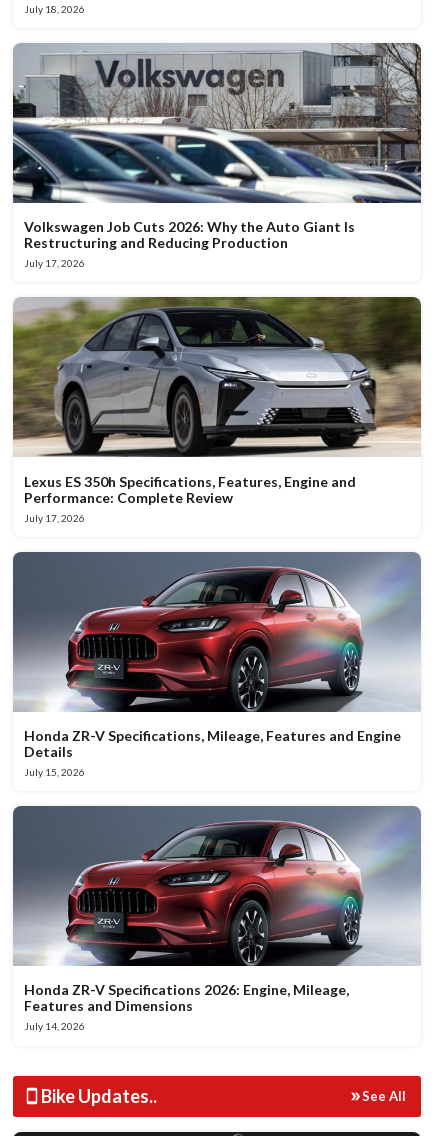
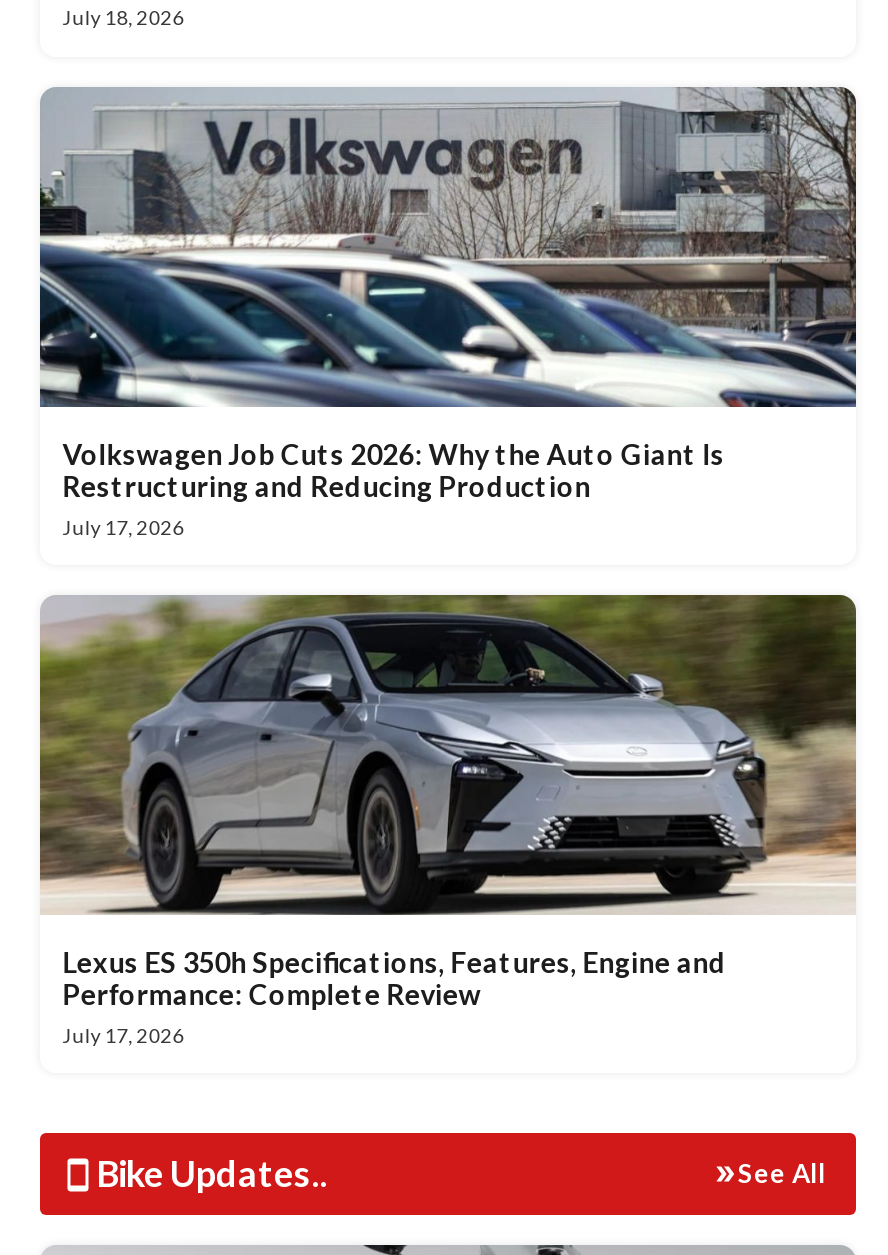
[13,552,421,778] [image] | Honda ZR-V Specifications, Mileage, Features and Engine | Details | July 15, 2026 -> none
[13,805,421,1032] [image] | Honda ZR-V Specifications 2026: Engine, Mileage, | Features and Dimensions | July 14, 2026 -> none

